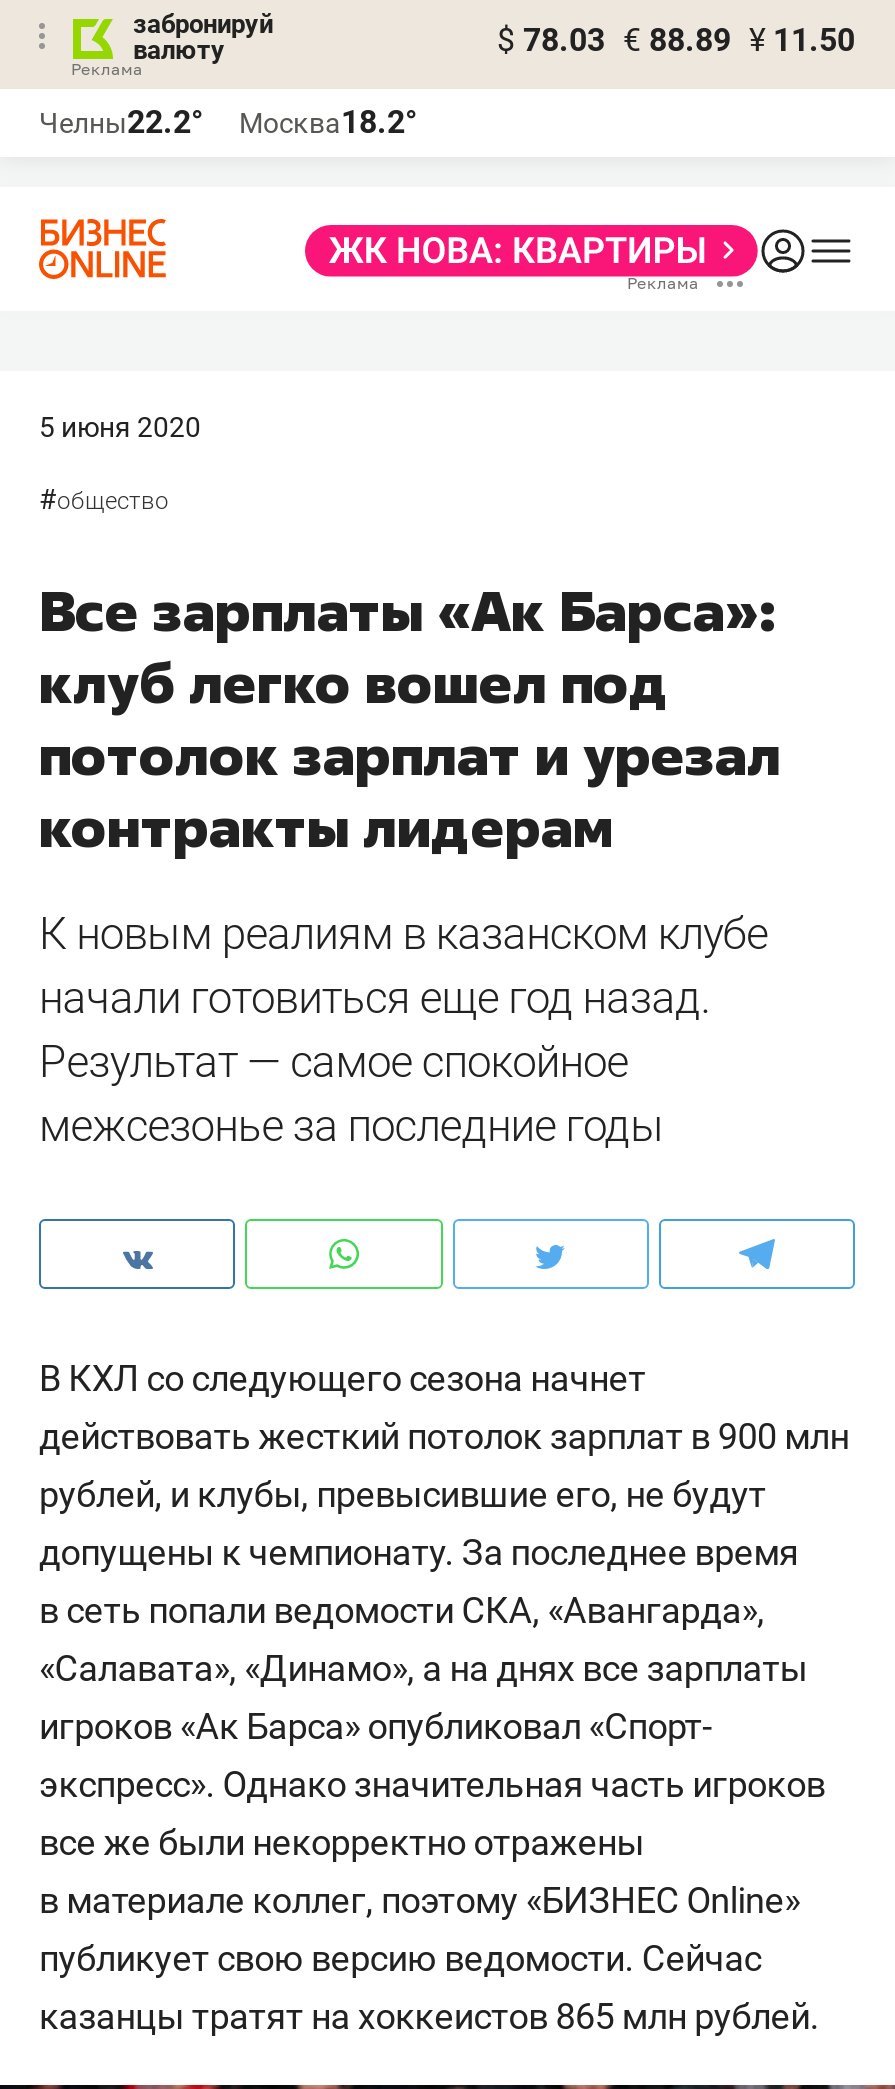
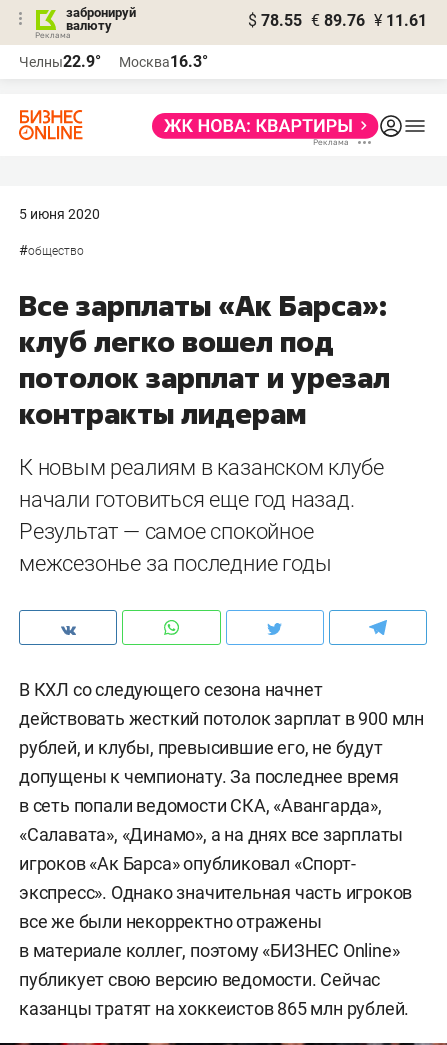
[497,21,855,59] $ 78.03 € 88.89 ¥ 11.50 -> [248,11,427,30] $ 78.55 € 89.76 ¥ 11.61
[39,103,203,141] Челны22.2° -> [19,52,101,71] Челны22.9°
[239,103,417,141] Москва18.2° -> [119,52,208,71] Москва16.3°

